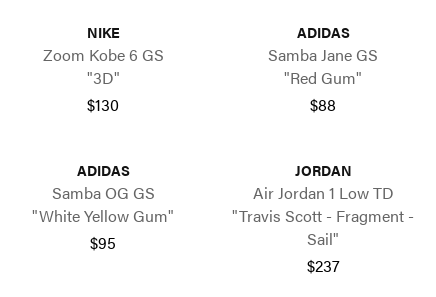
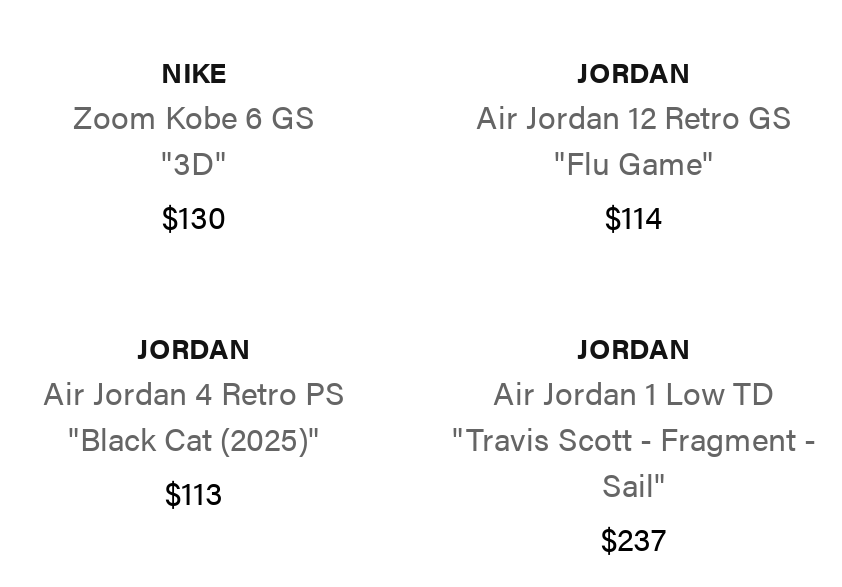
[268,22,378,116] ADIDAS | Samba Jane GS | "Red Gum" | $88 -> [476,51,792,239] JORDAN | Air Jordan 12 Retro GS | "Flu Game" | $114
[32,160,174,254] ADIDAS | Samba OG GS | "White Yellow Gum" | $95 -> [43,327,345,515] JORDAN | Air Jordan 4 Retro PS | "Black Cat (2025)" | $113

